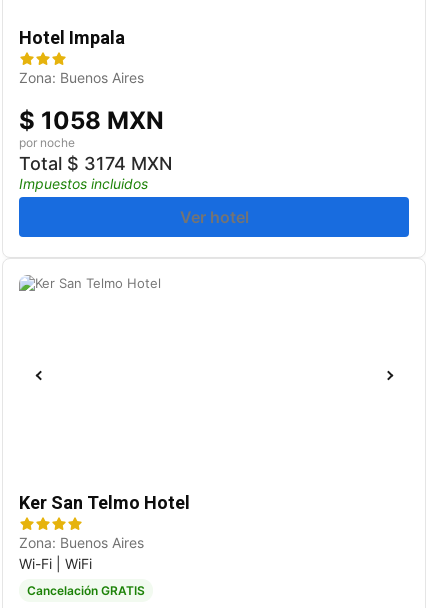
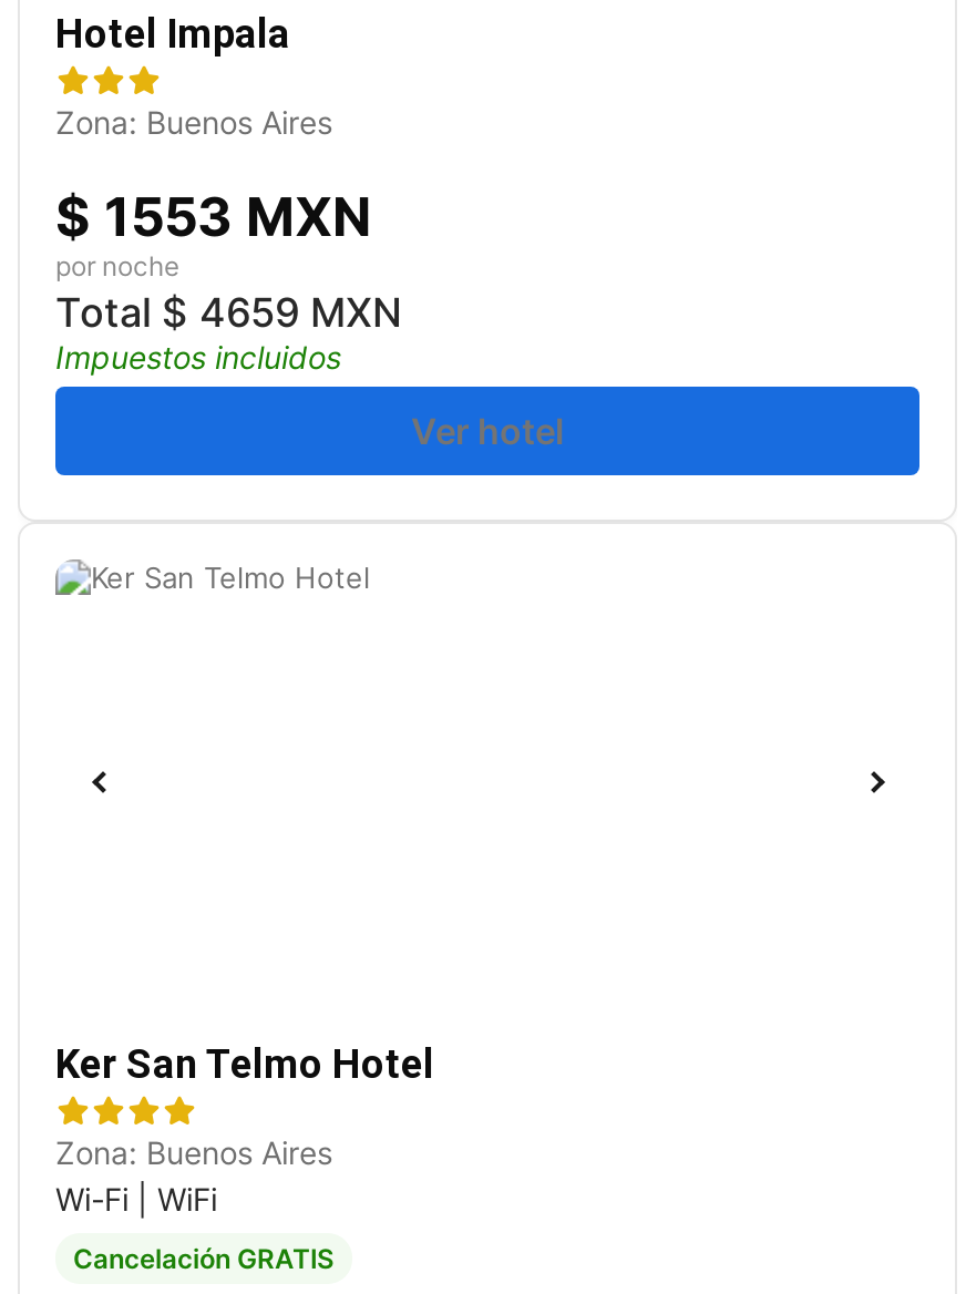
[19,106,164,135] $1058 MXN -> [55,185,372,249] $1553 MXN
[19,153,172,174] Total $3174 MXN -> [55,289,401,336] Total $4659 MXN

